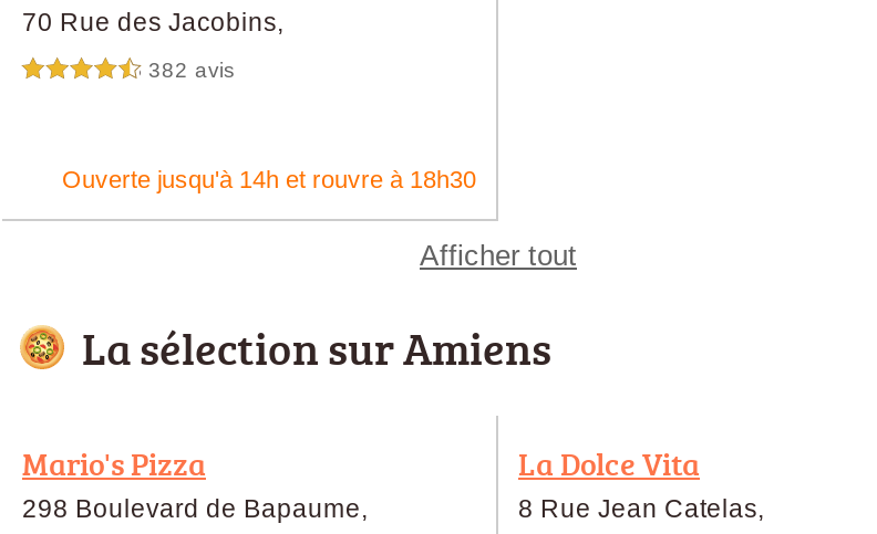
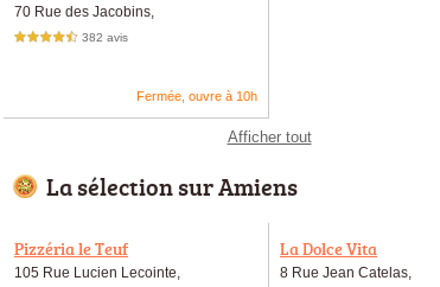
[62,165,476,192] Ouverte jusqu'à 14h et rouvre à 18h30 -> [136,89,257,103] Fermée, ouvre à 10h
[22,442,368,521] Mario's Pizza | 298 Boulevard de Bapaume, -> [14,237,180,280] Pizzéria le Teuf | 105 Rue Lucien Lecointe,

